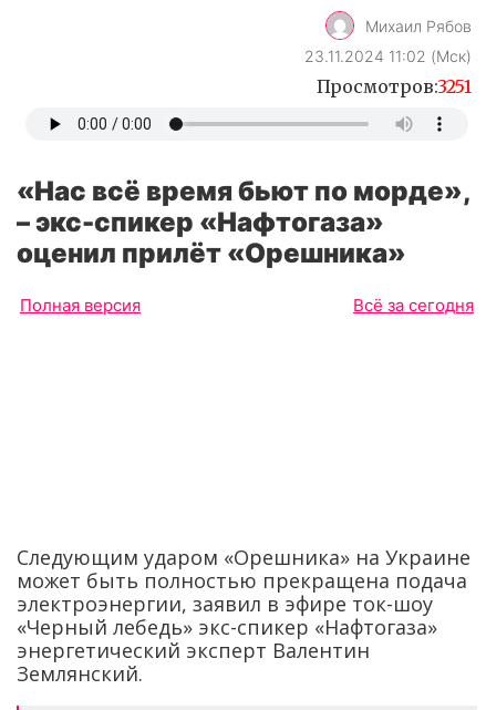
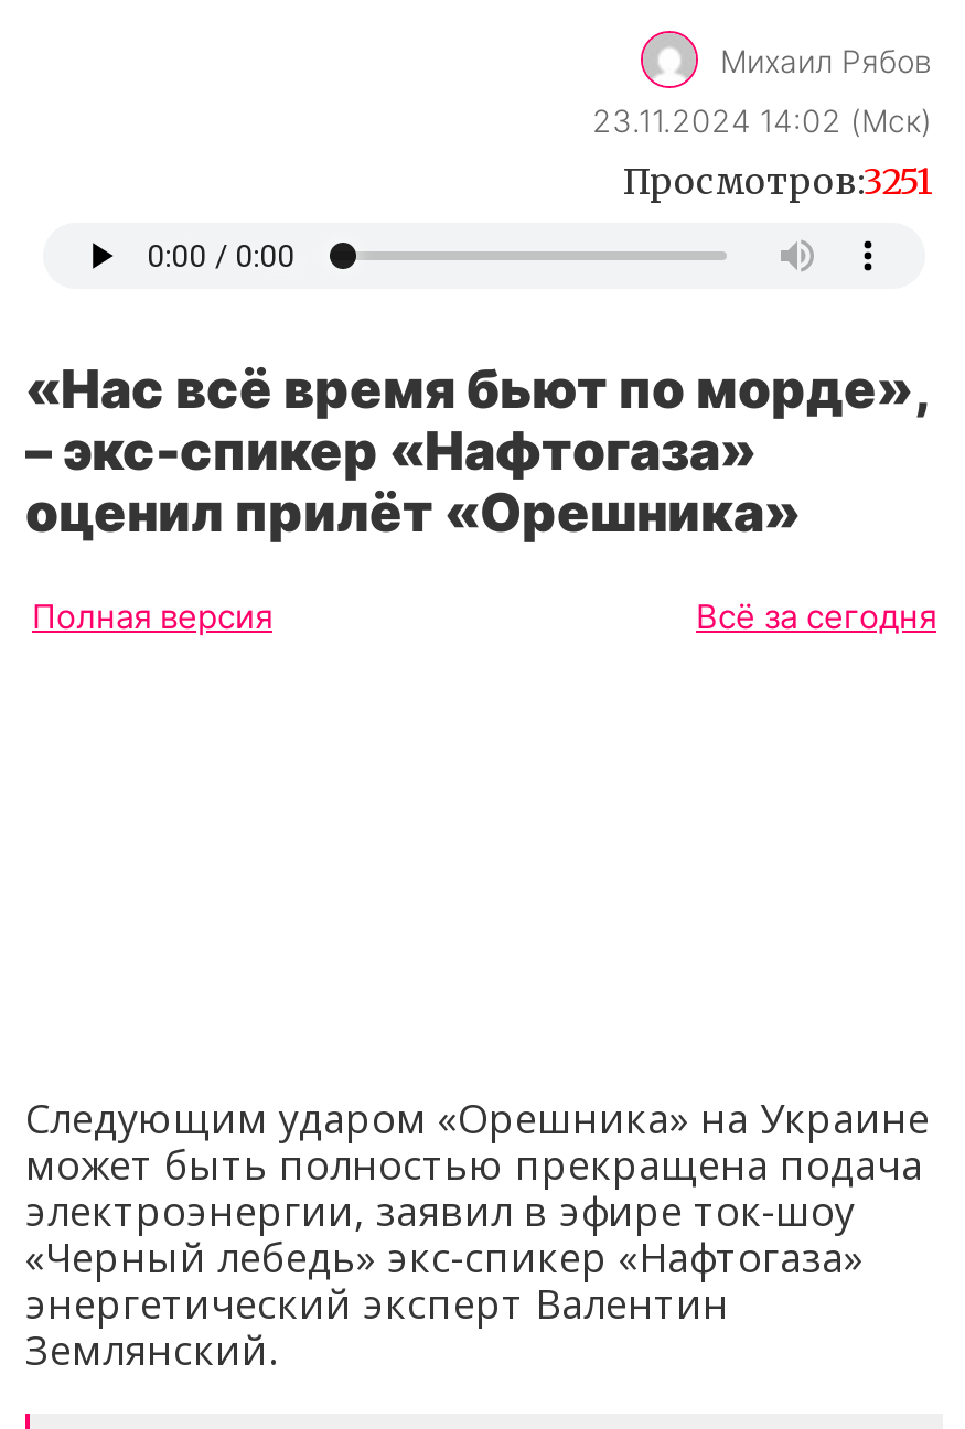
[304,47,472,66] 23.11.2024 11:02 (Мск) -> [592,102,932,139] 23.11.2024 14:02 (Мск)

